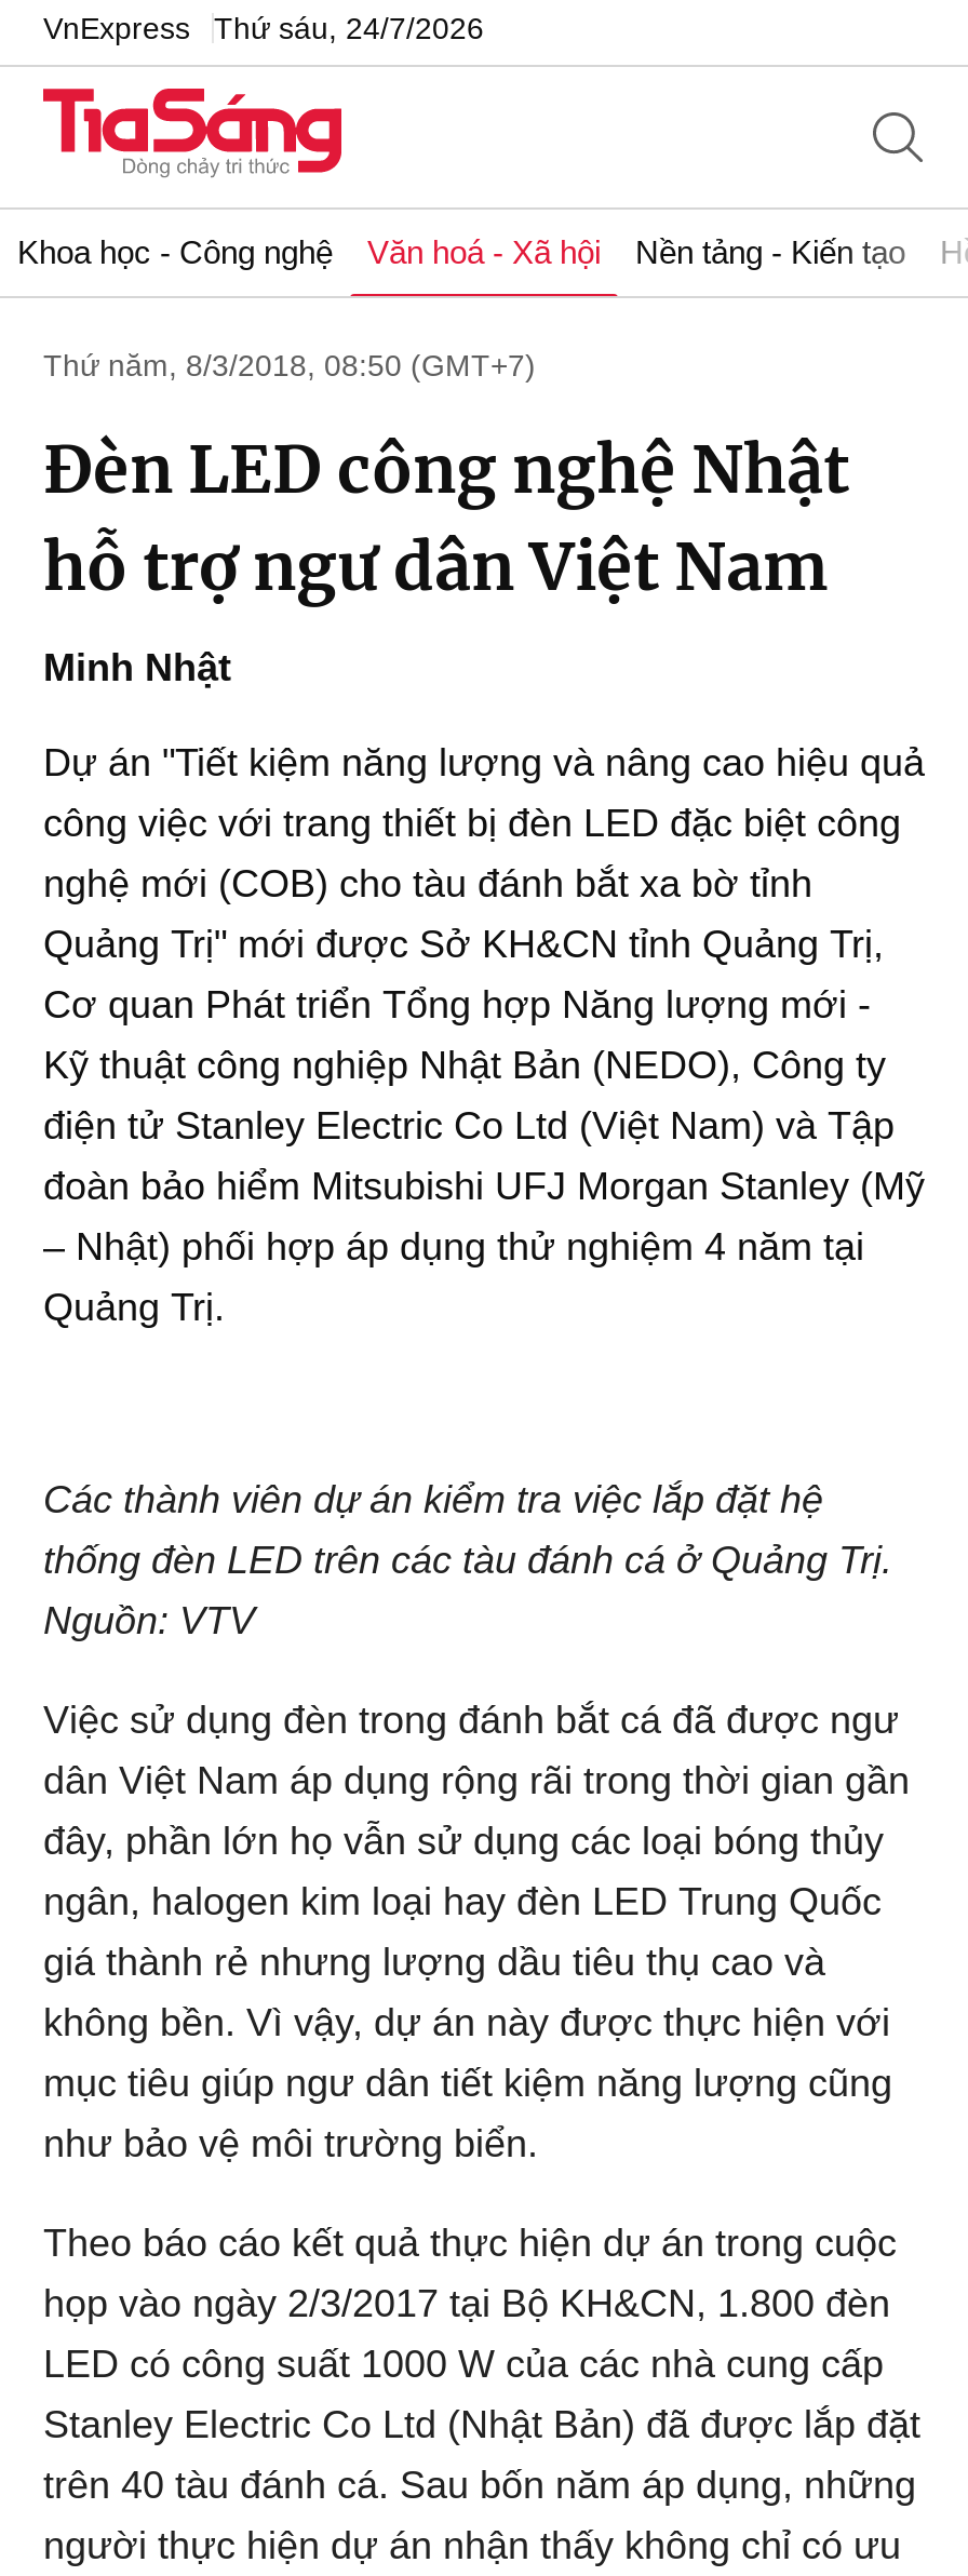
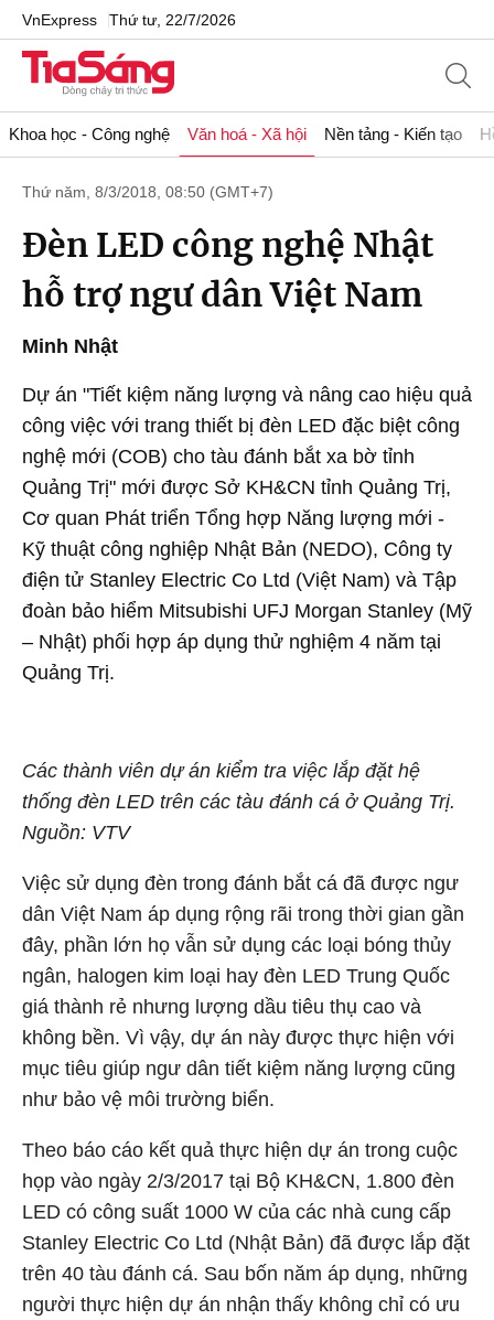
[43,10,484,44] VnExpress Thứ sáu, 24/7/2026 -> [22,10,236,28] VnExpress Thứ tư, 22/7/2026

